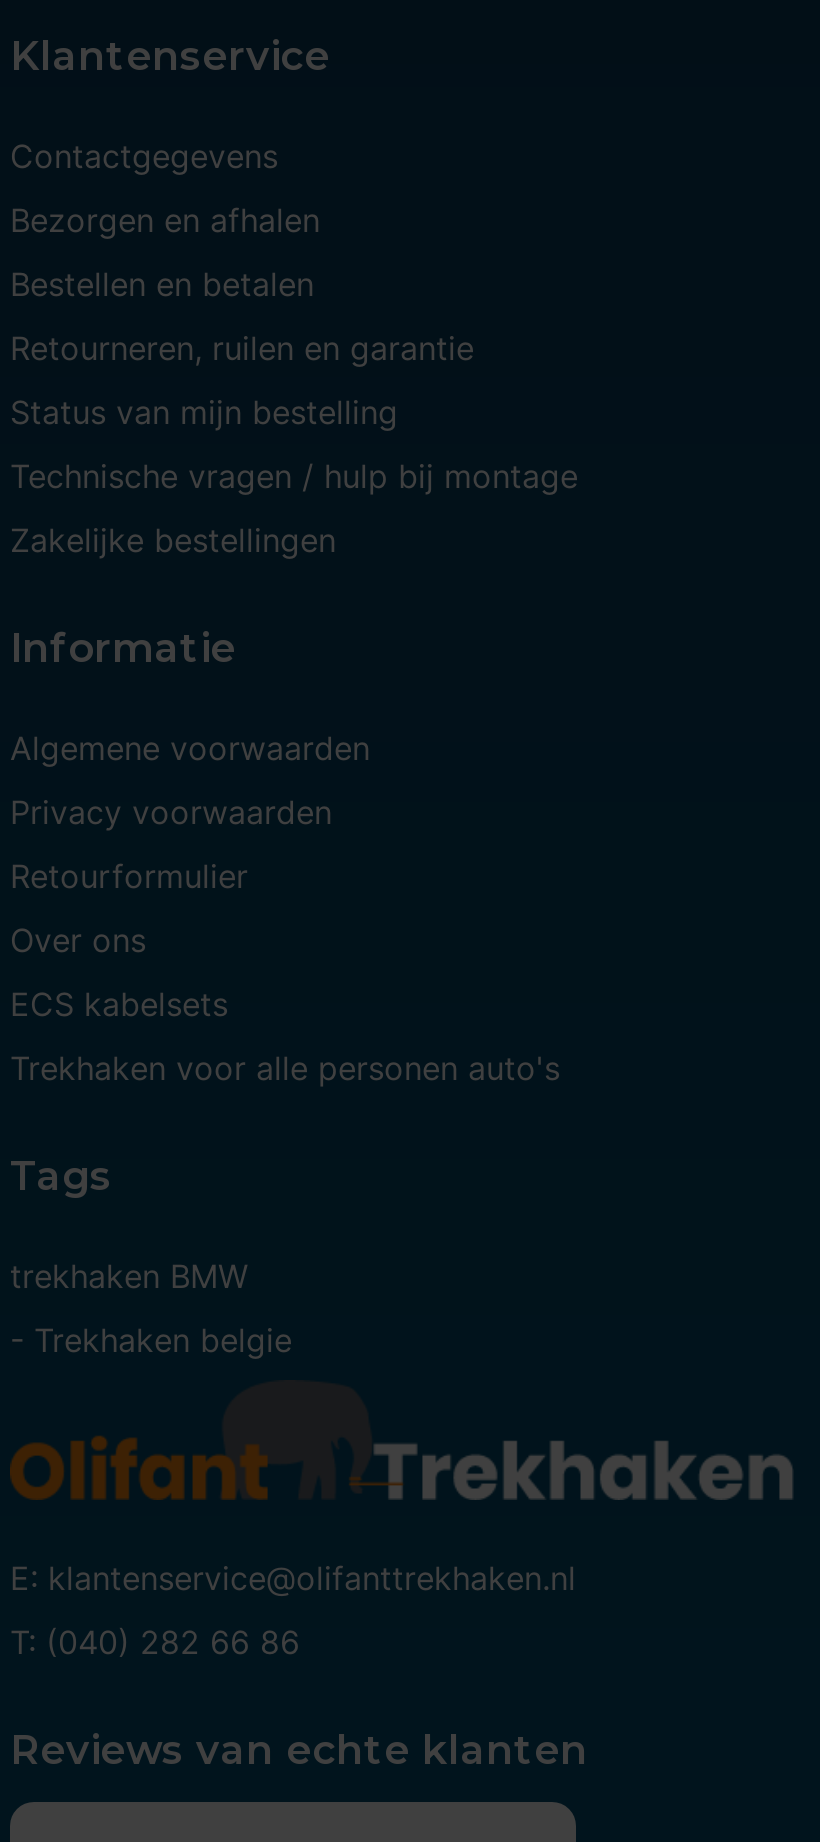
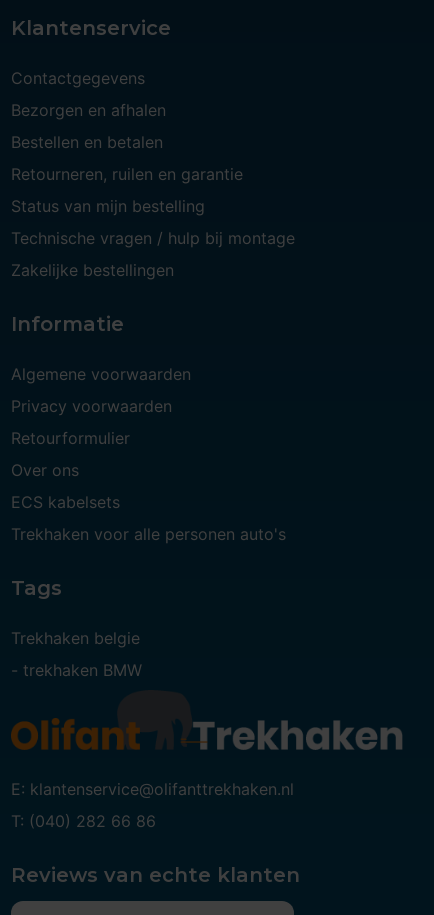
[10,1256,248,1296] trekhaken BMW -> [11,628,140,648] Trekhaken belgie
[10,1320,292,1360] - Trekhaken belgie -> [11,660,142,680] - trekhaken BMW

